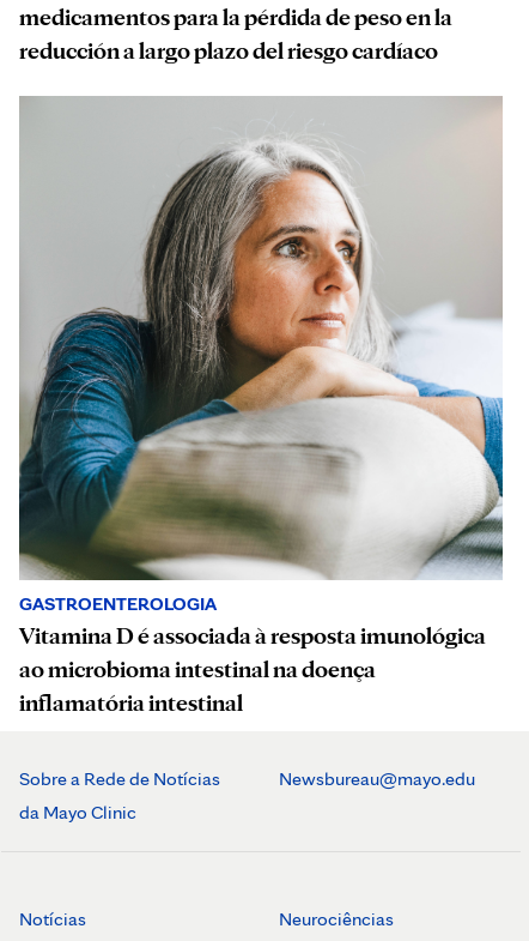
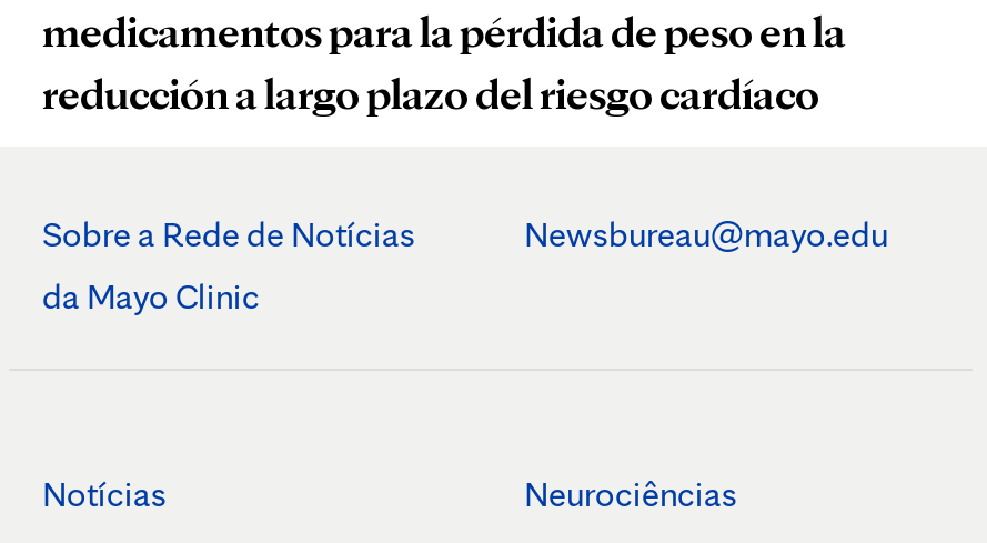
[18,96,504,717] [image] | GASTROENTEROLOGIA | Vitamina D é associada à resposta imunológica | ao microbioma intestinal na doença | inflamatória intestinal -> none

